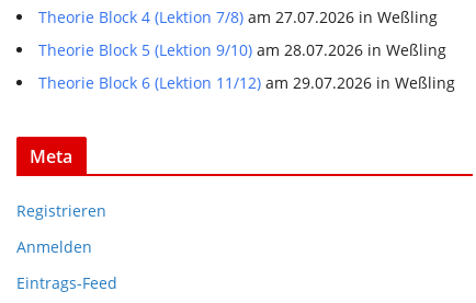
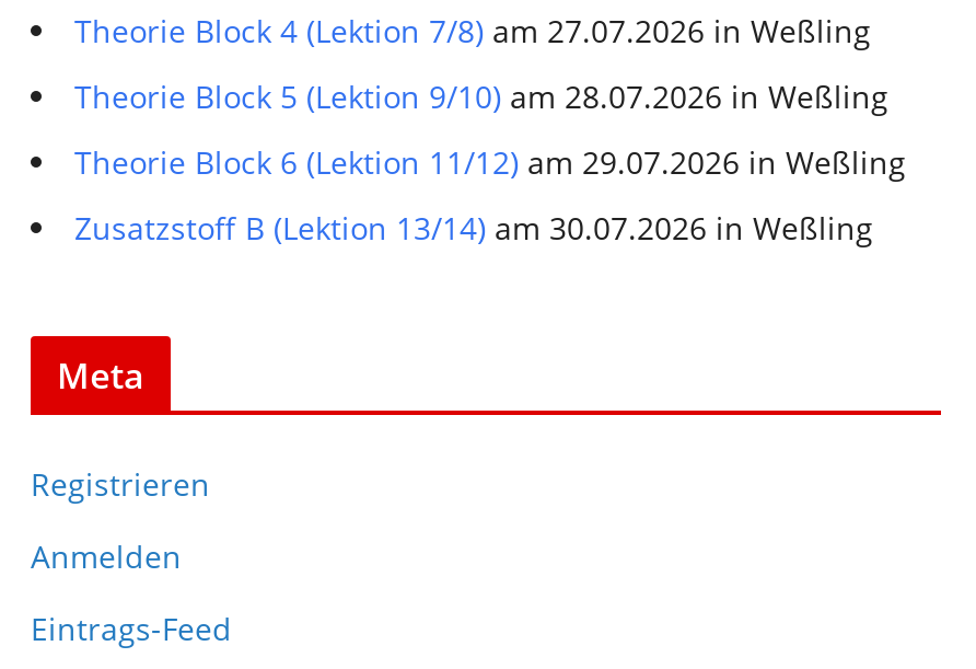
none -> [74,207,873,249] Zusatzstoff B (Lektion 13/14) am 30.07.2026 in Weßling

